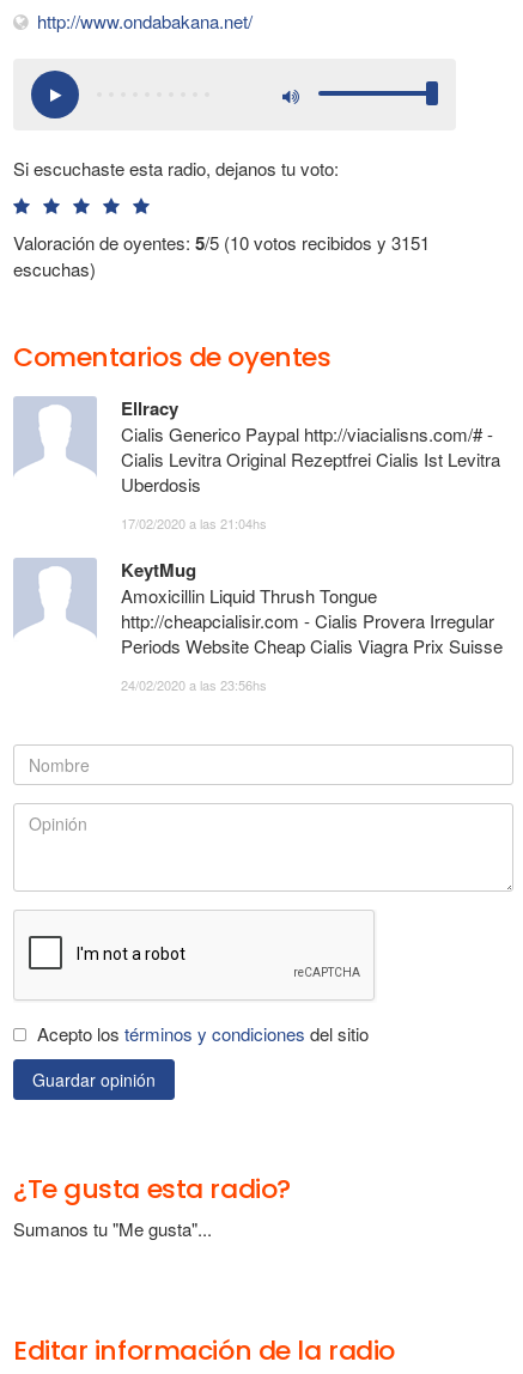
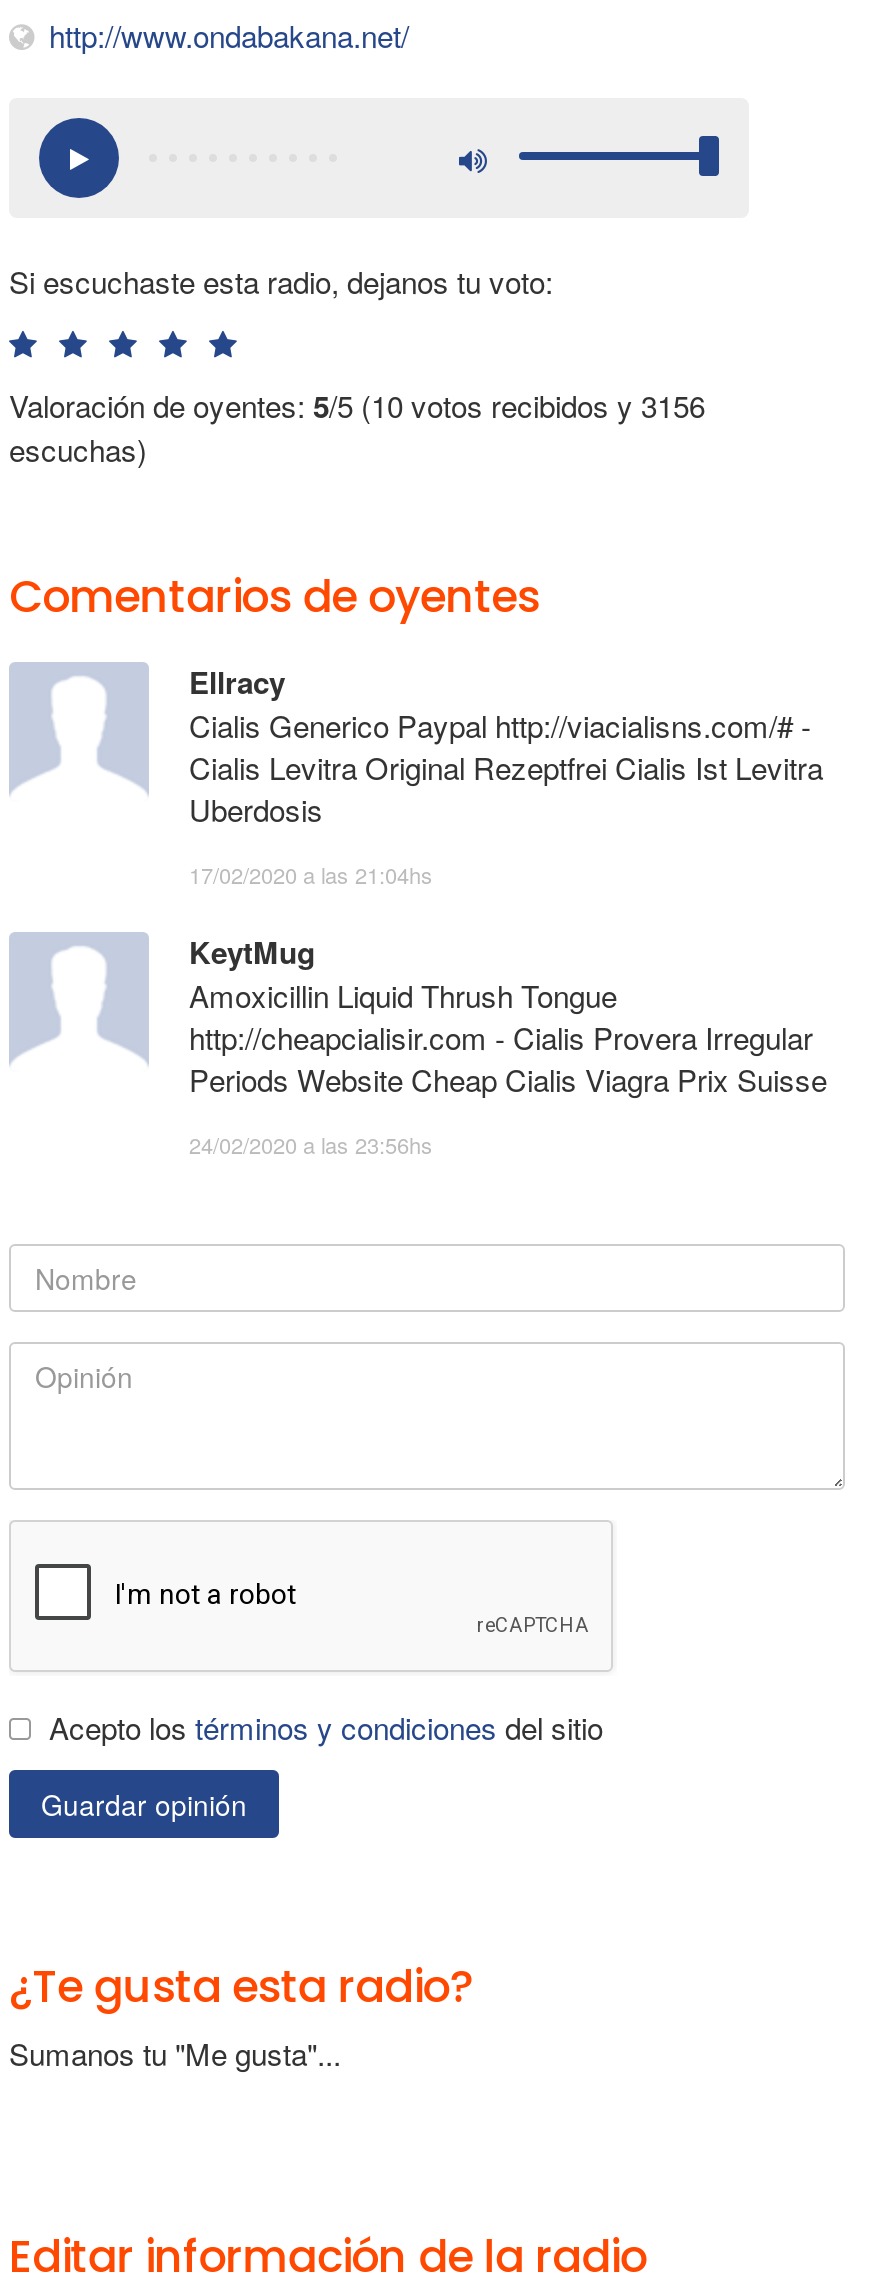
[13,230,430,256] Valoración de oyentes: 5/5 (10 votos recibidos y 3151 -> [9,384,705,428] Valoración de oyentes: 5/5 (10 votos recibidos y 3156

